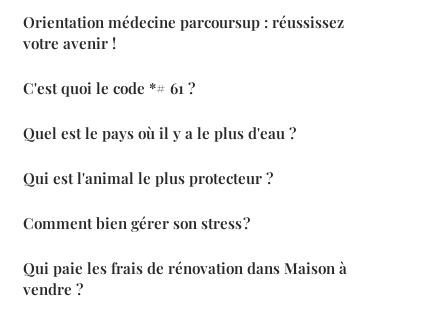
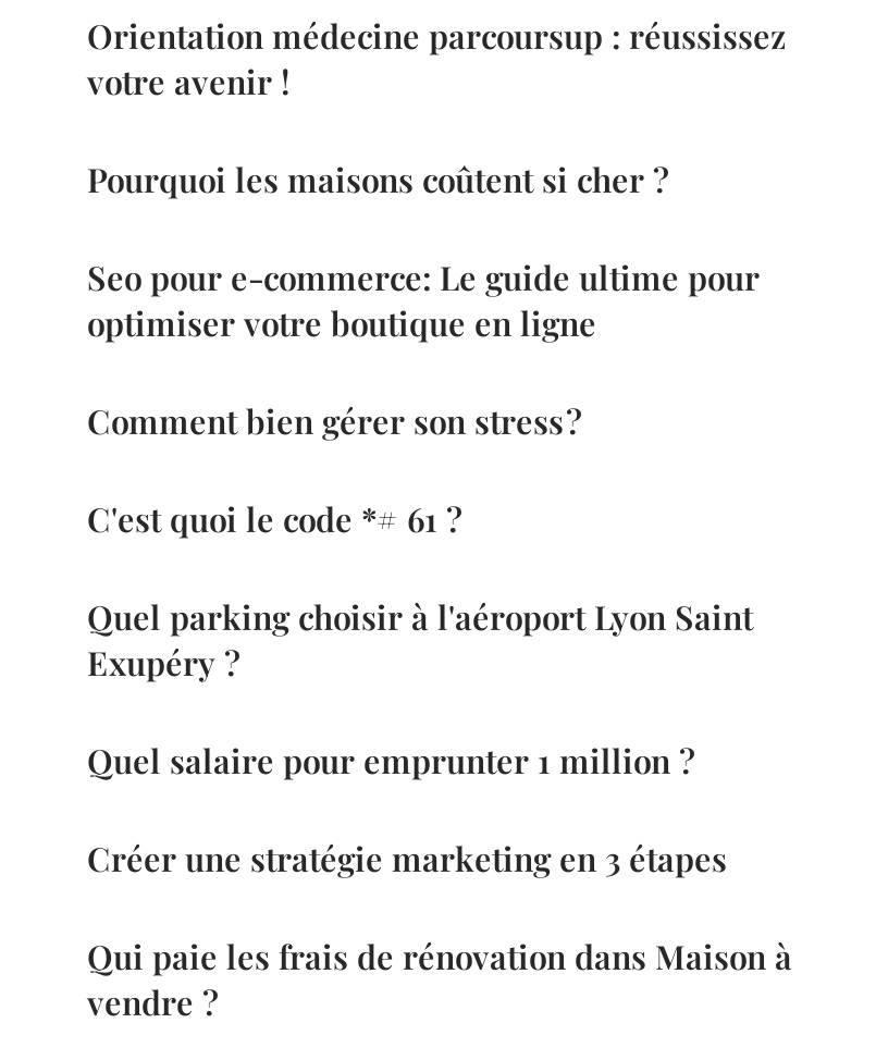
none -> [87,157,760,344] Pourquoi les maisons coûtent si cher ? | Seo pour e-commerce: Le guide ultime pour | optimiser votre boutique en ligne
none -> [87,836,727,880] Créer une stratégie marketing en 3 étapes
[23,123,296,143] Quel est le pays où il y a le plus d'eau ? -> [87,594,753,684] Quel parking choisir à l'aéroport Lyon Saint | Exupéry ?
[23,168,273,188] Qui est l'animal le plus protecteur ? -> [87,738,694,782] Quel salaire pour emprunter 1 million ?
moved [23,213,250,233] -> [87,399,581,442]: Comment bien gérer son stress ?

